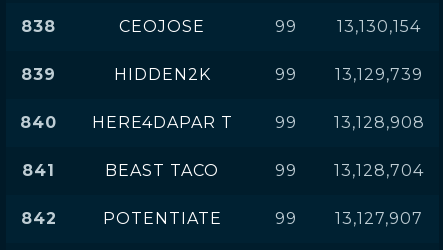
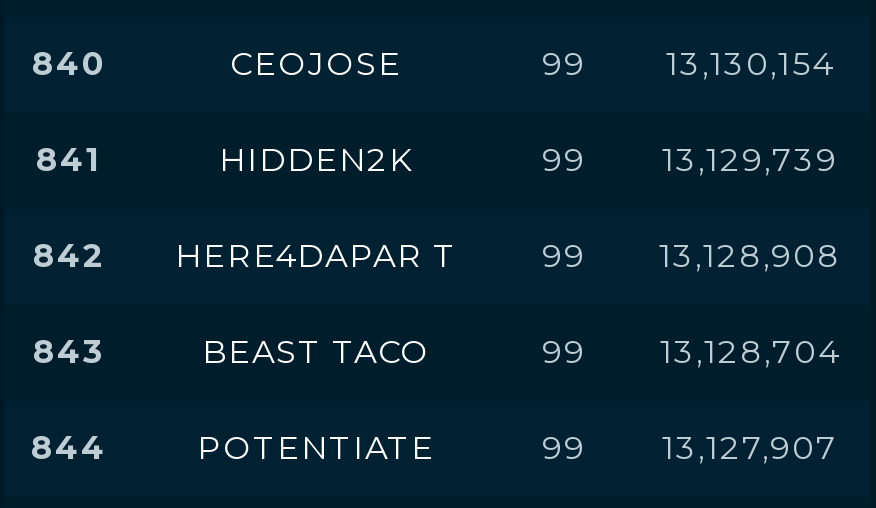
[21,17,56,36] 838 -> [32,45,106,83] 840
[21,65,56,84] 839 -> [36,141,102,179] 841
[20,113,232,132] 840 HERE4DAPAR T -> [33,237,457,275] 842 HERE4DAPAR T
[22,161,55,180] 841 -> [33,333,105,371] 843
[20,209,56,228] 842 -> [31,429,107,467] 844

